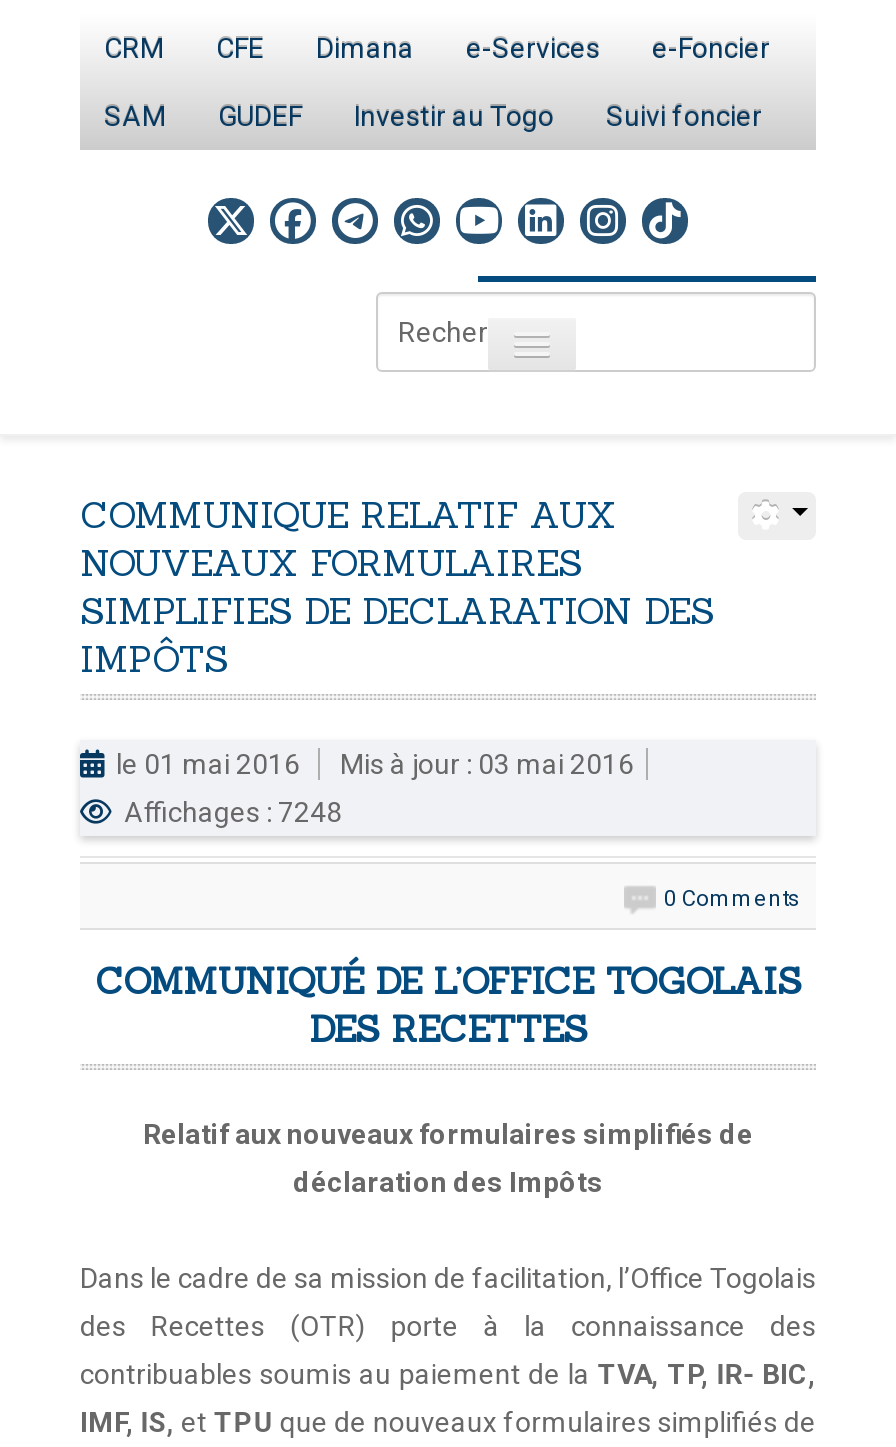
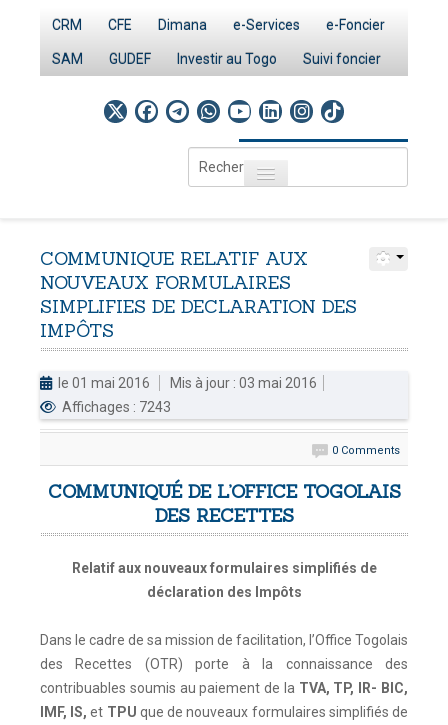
[118,796,342,828] Affichages : 7248 -> [59,399,171,415] Affichages : 7243

